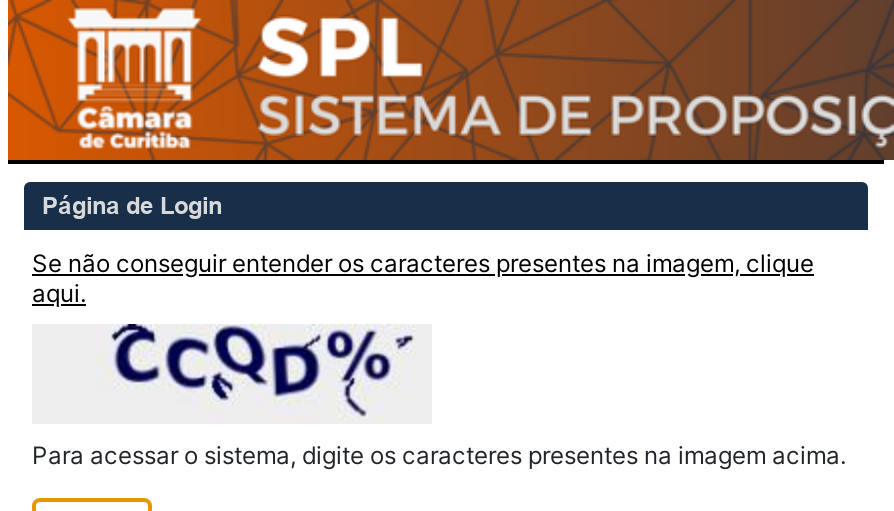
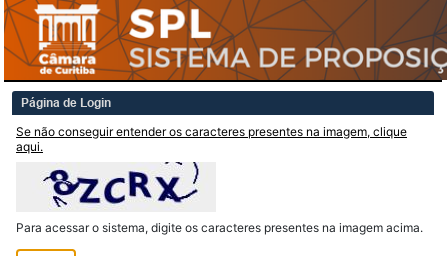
[88,322,414,416] [image] -> [43,161,205,208] [image]

